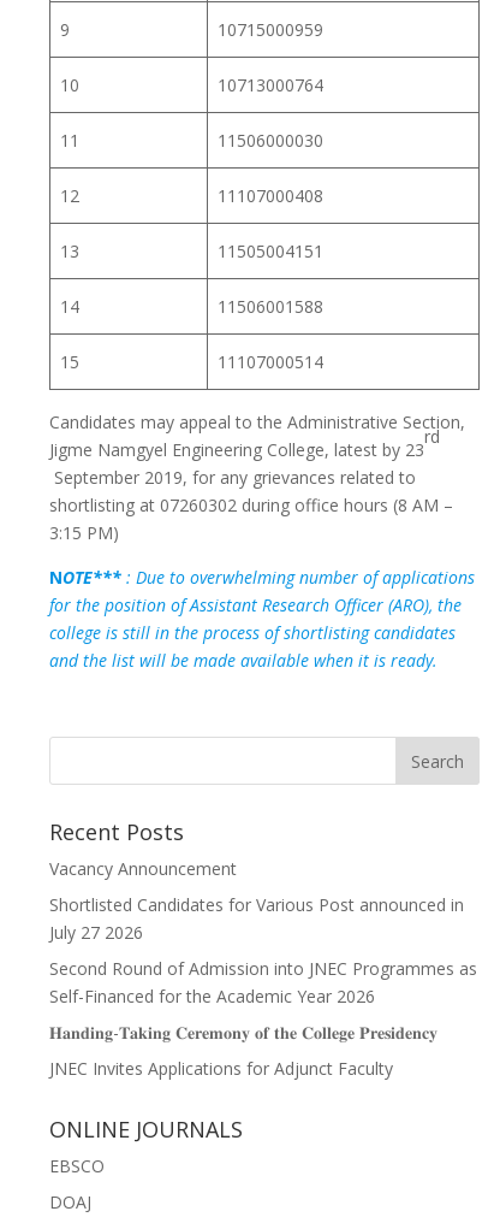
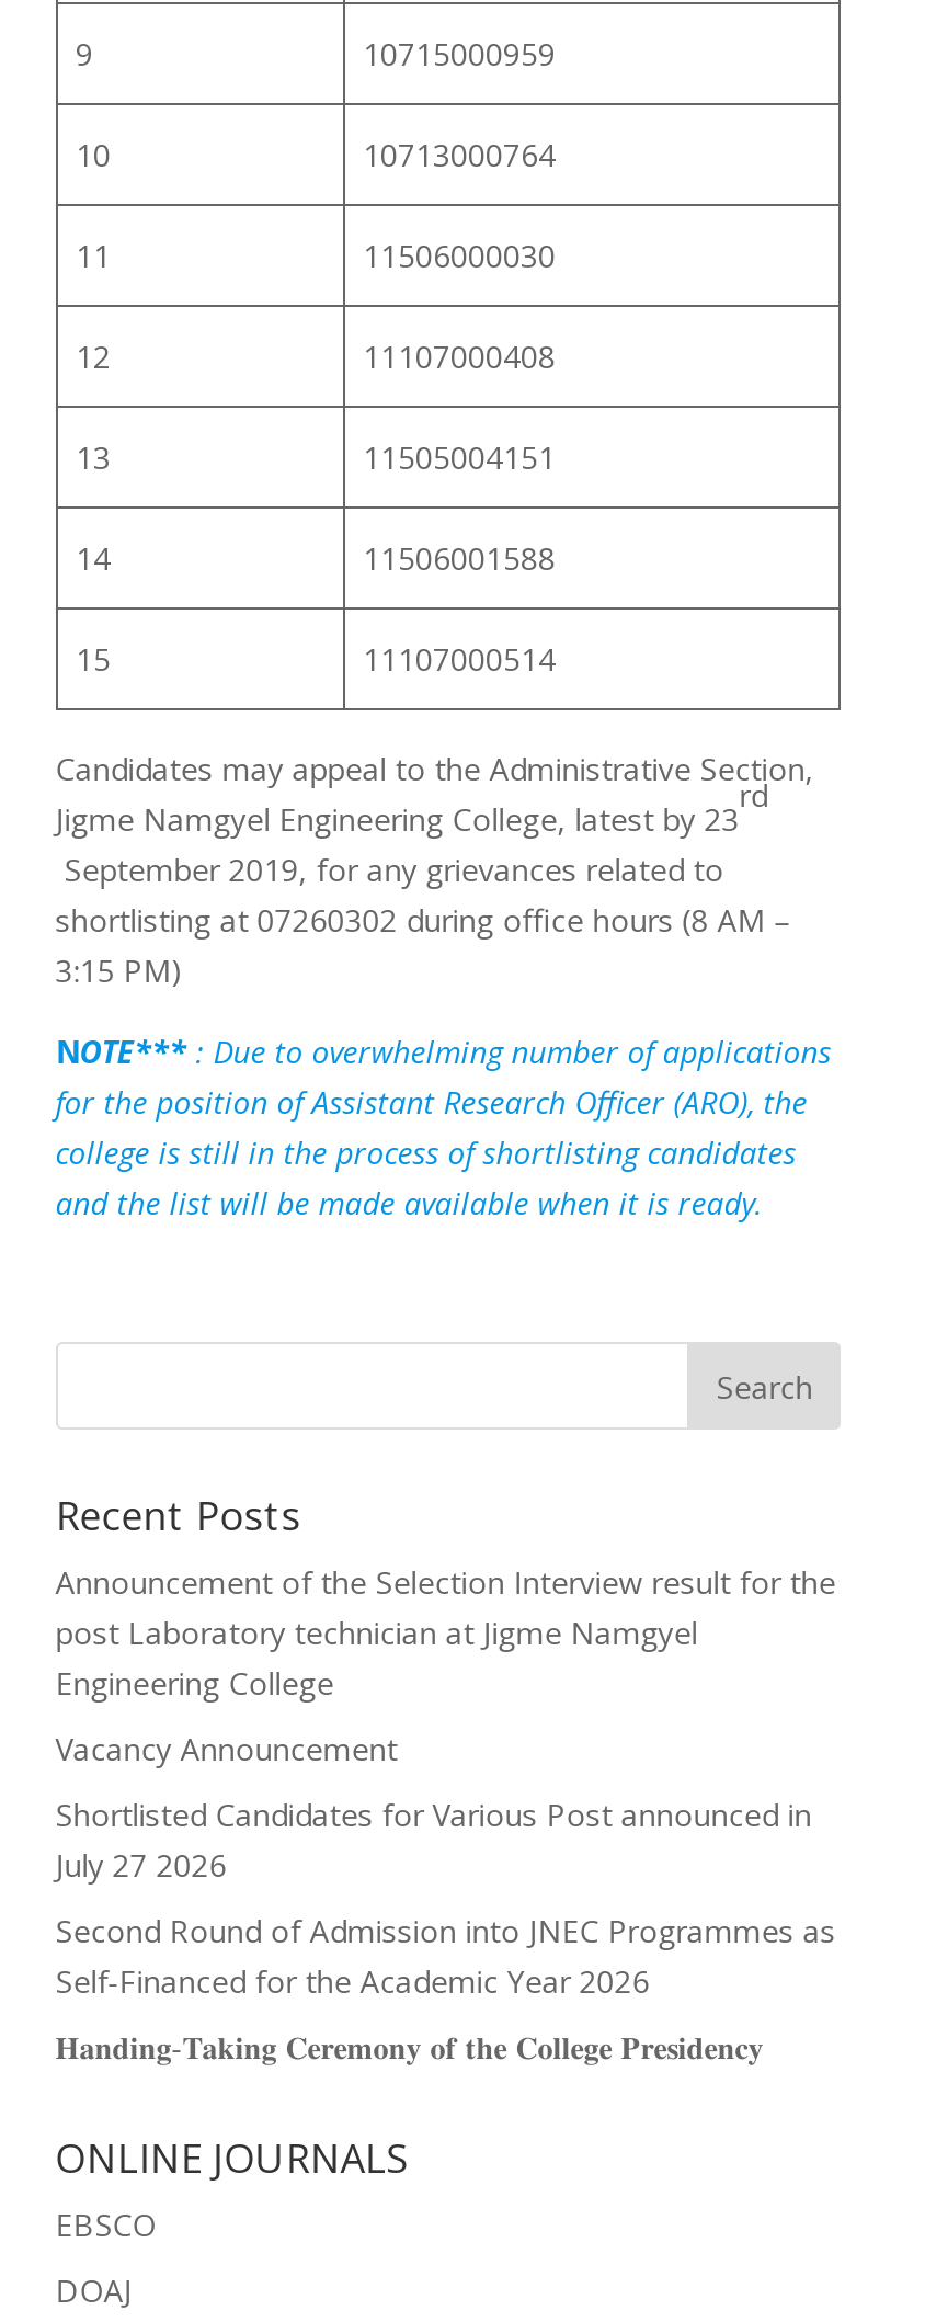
none -> [55,1562,836,1705] Announcement of the Selection Interview result for the | post Laboratory technician at Jigme Namgyel | Engineering College
moved [49,858,477,1008] -> [55,1729,836,2003]: Vacancy Announcement | Shortlisted Candidates for Various Post announced in | July 27 2026 | Second Round of Admission into JNEC Programmes as | Self-Financed for the Academic Year 2026
[49,1057,393,1080] JNEC Invites Applications for Adjunct Faculty -> none

